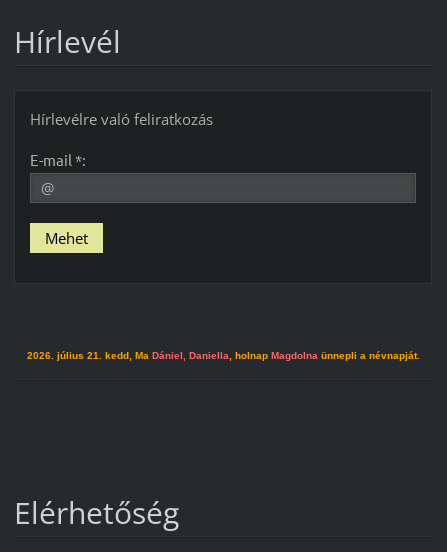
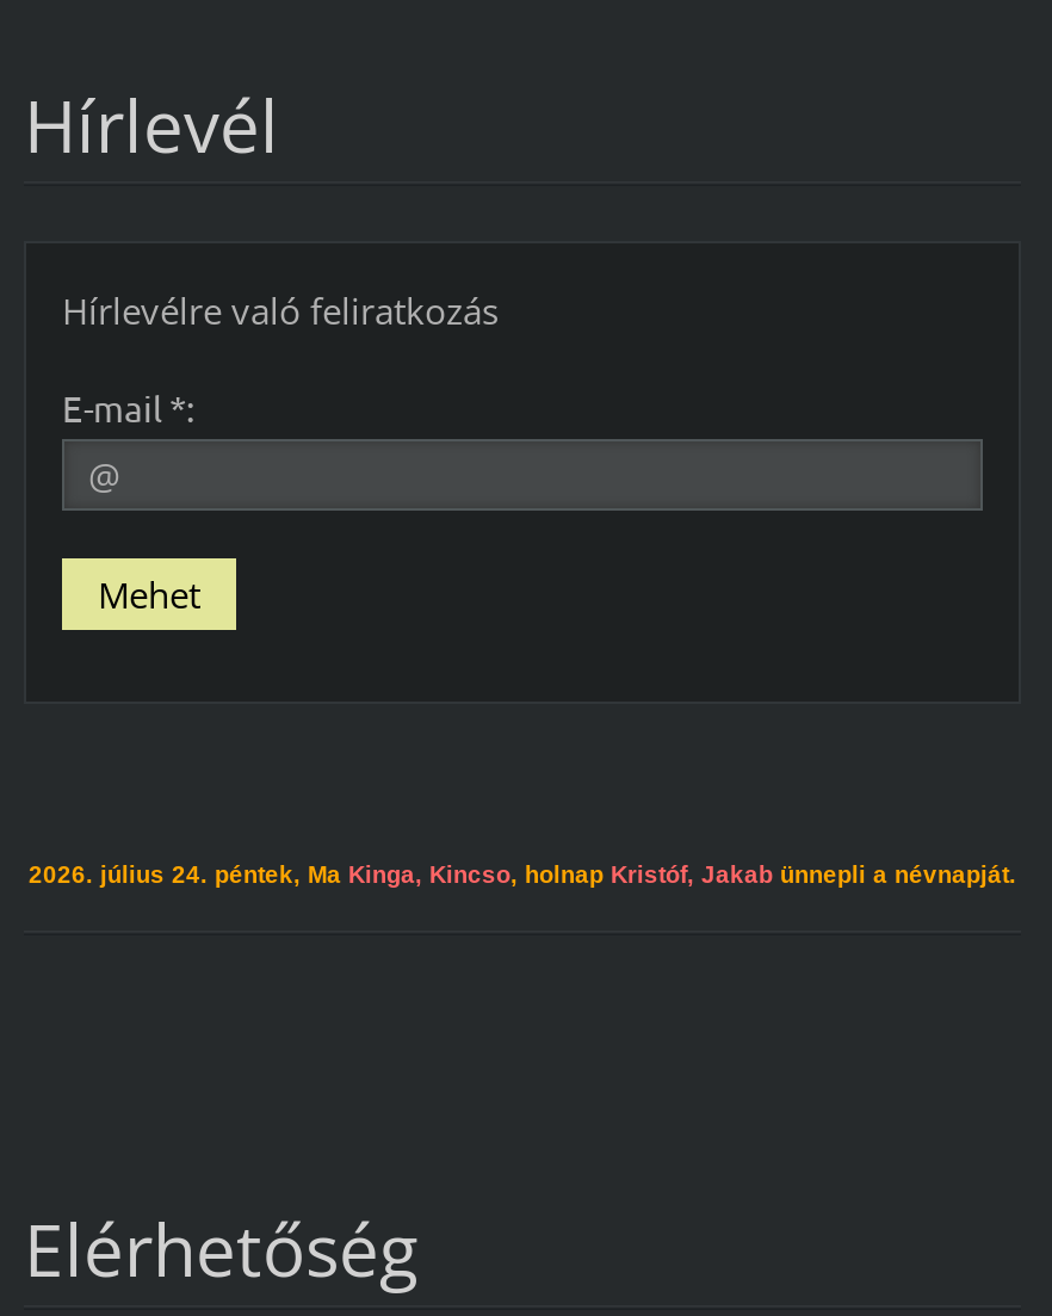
[26,350,419,361] 2026. július 21. kedd, Ma Dániel, Daniella, holnap Magdolna ünnepli a névnapját. -> [29,861,1016,887] 2026. július 24. péntek, Ma Kinga, Kincso, holnap Kristóf, Jakab ünnepli a névnapját.

